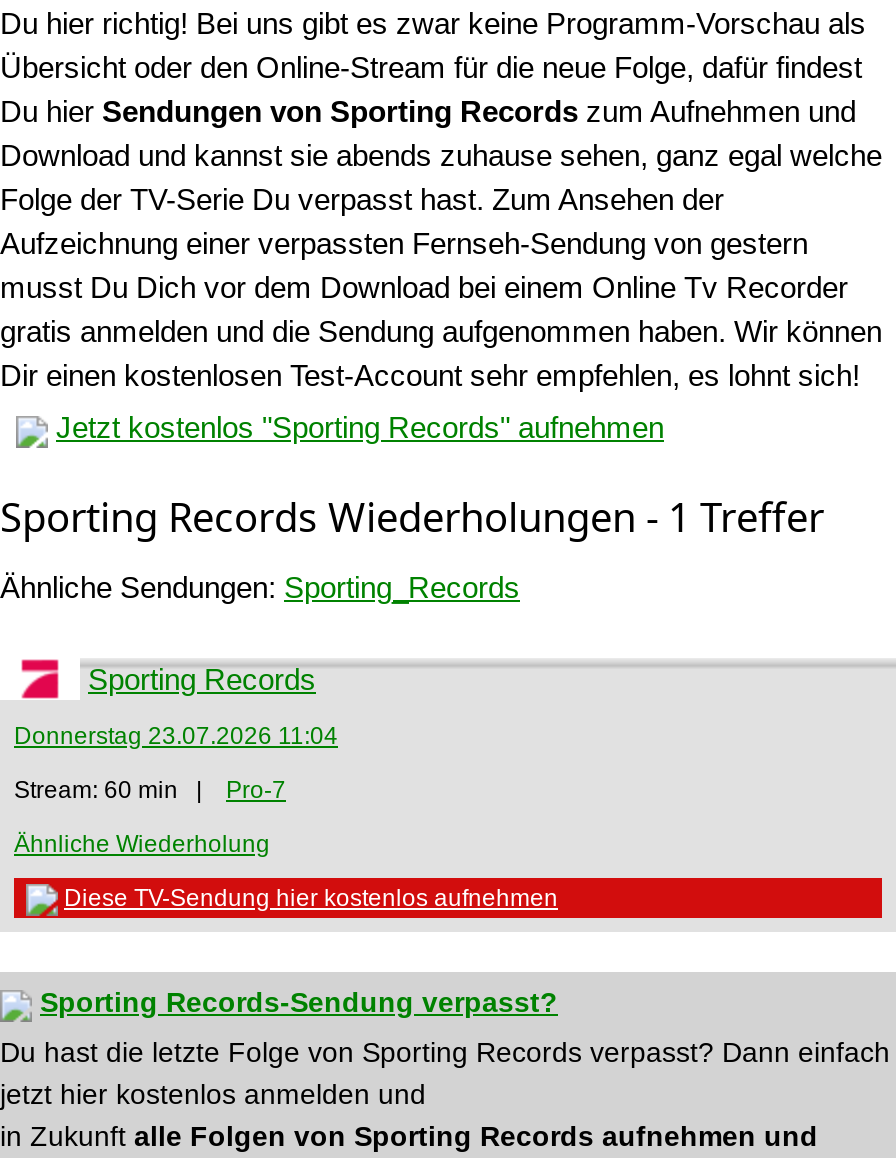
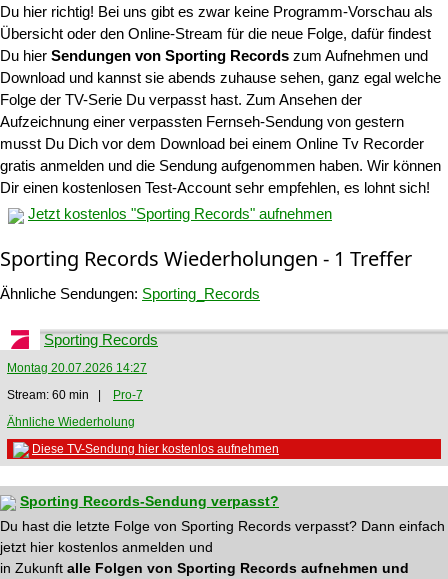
[14,722,338,750] Donnerstag 23.07.2026 11:04 -> [7,361,147,375] Montag 20.07.2026 14:27

